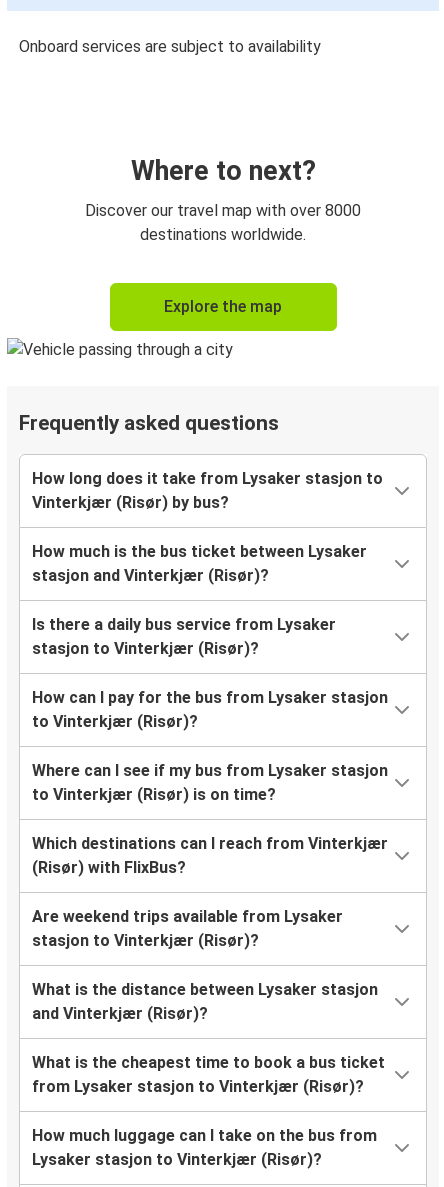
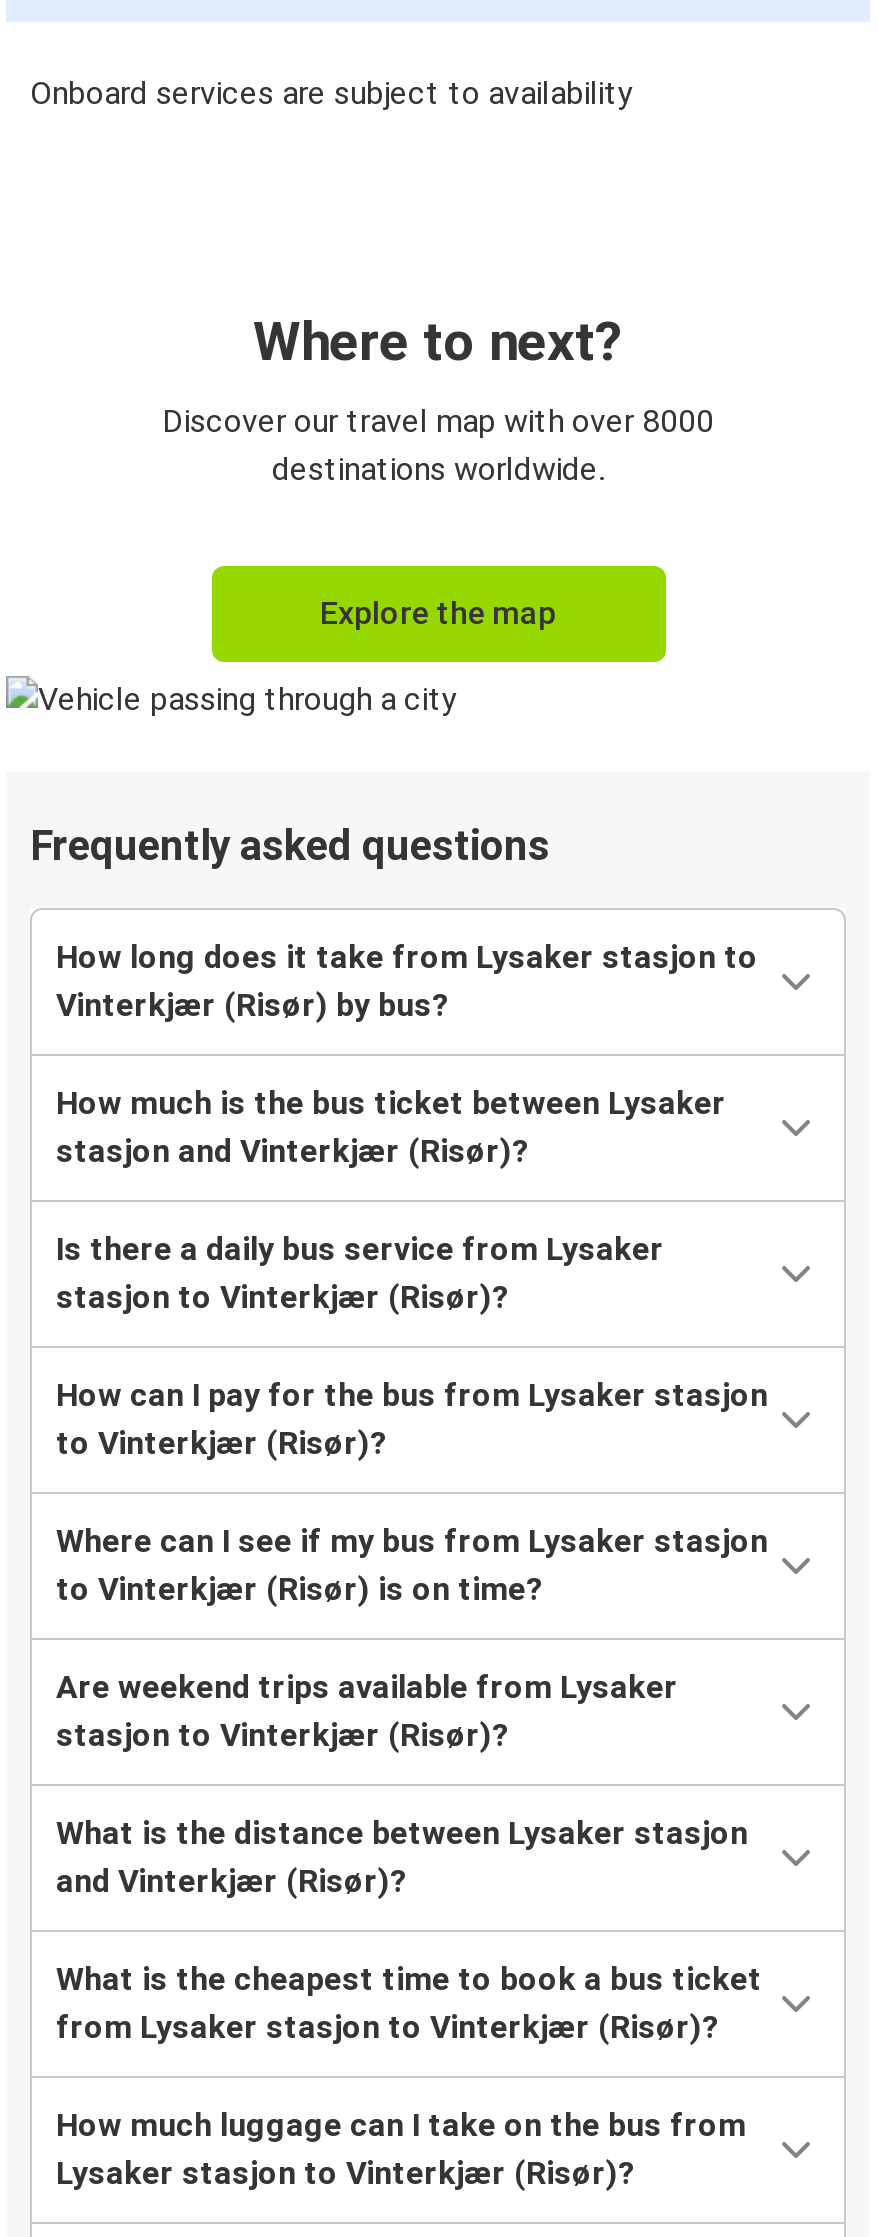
[32,834,388,877] Which destinations can I reach from Vinterkjær | (Risør) with FlixBus? -> none

